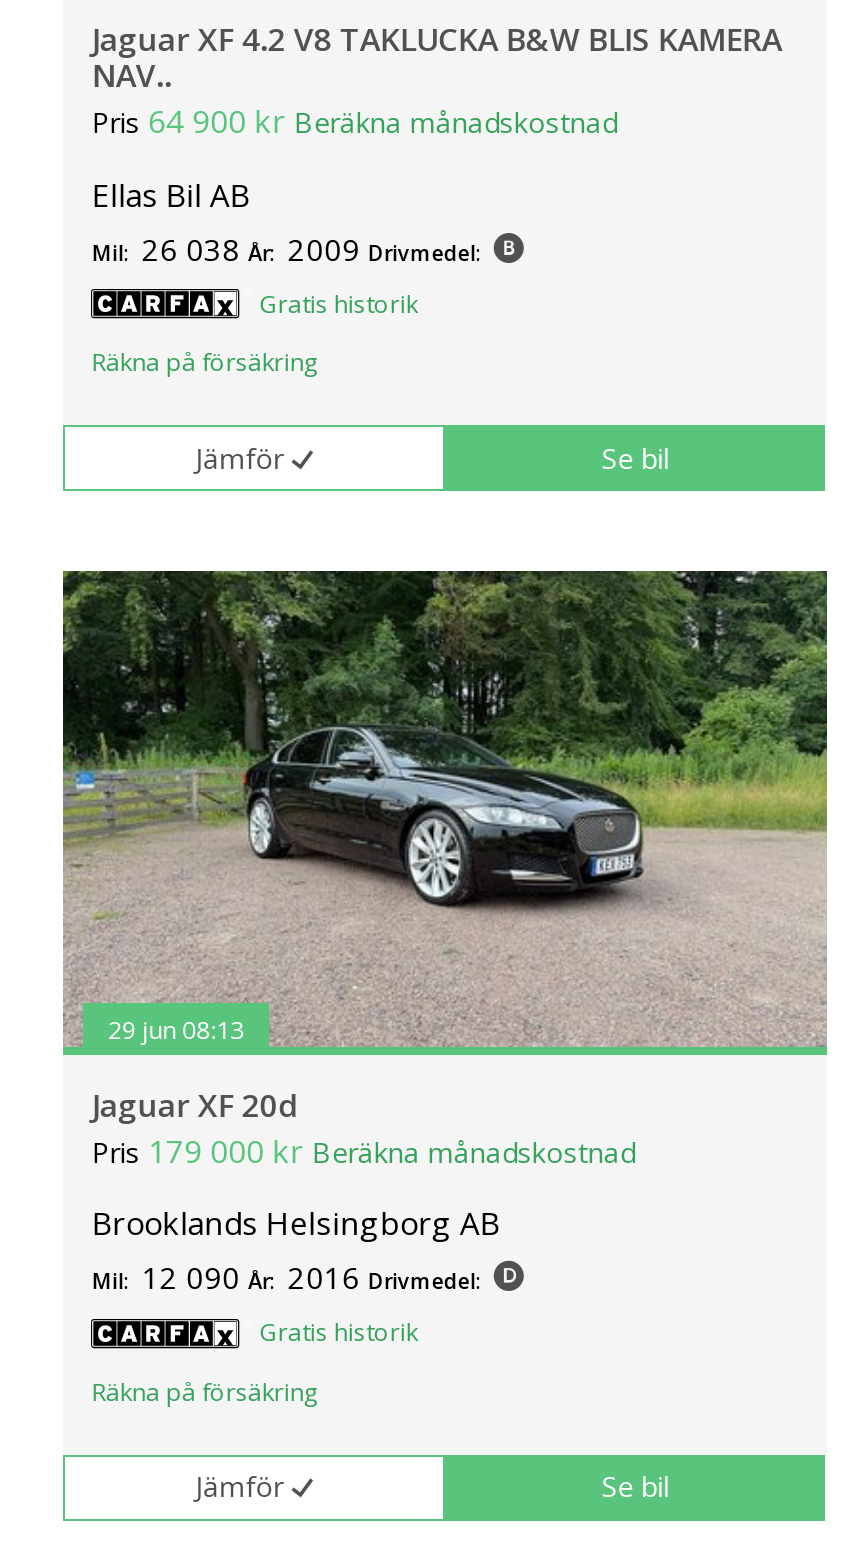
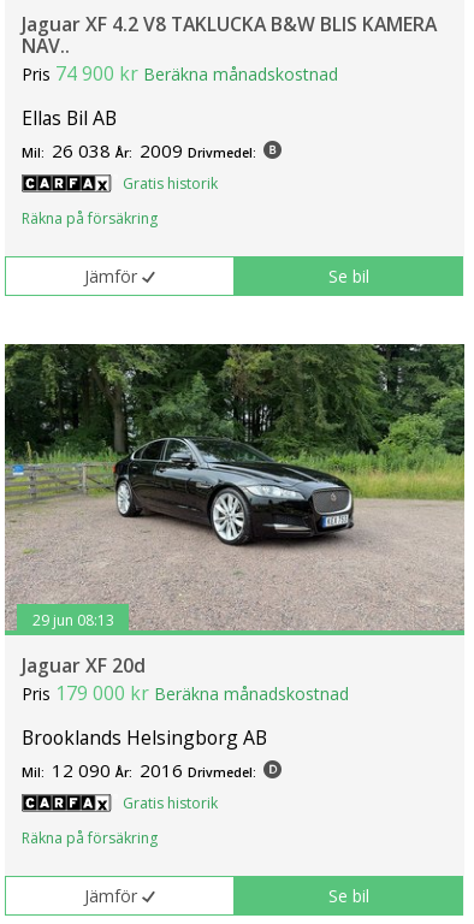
[92,99,618,143] Pris 64 900 kr Beräkna månadskostnad -> [22,60,338,87] Pris 74 900 kr Beräkna månadskostnad

